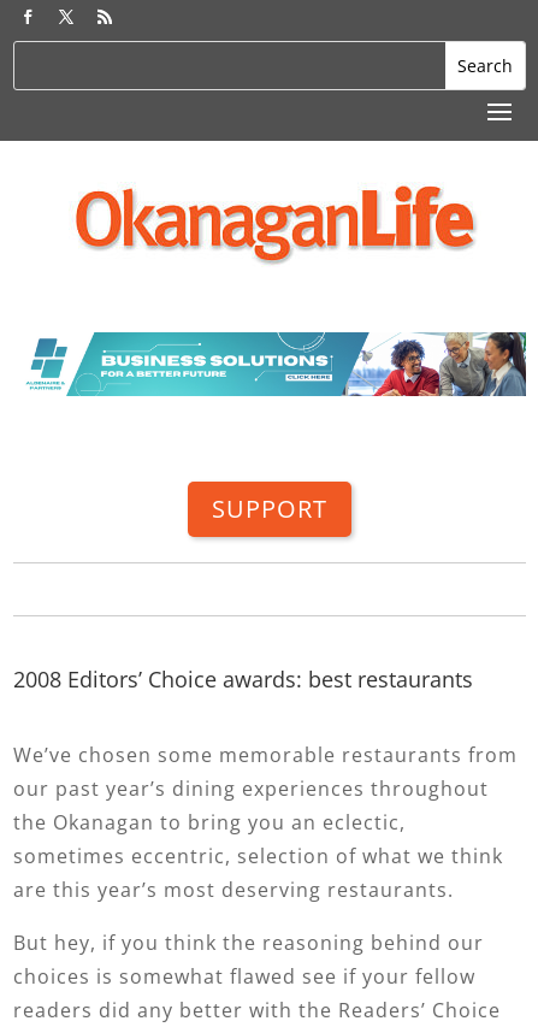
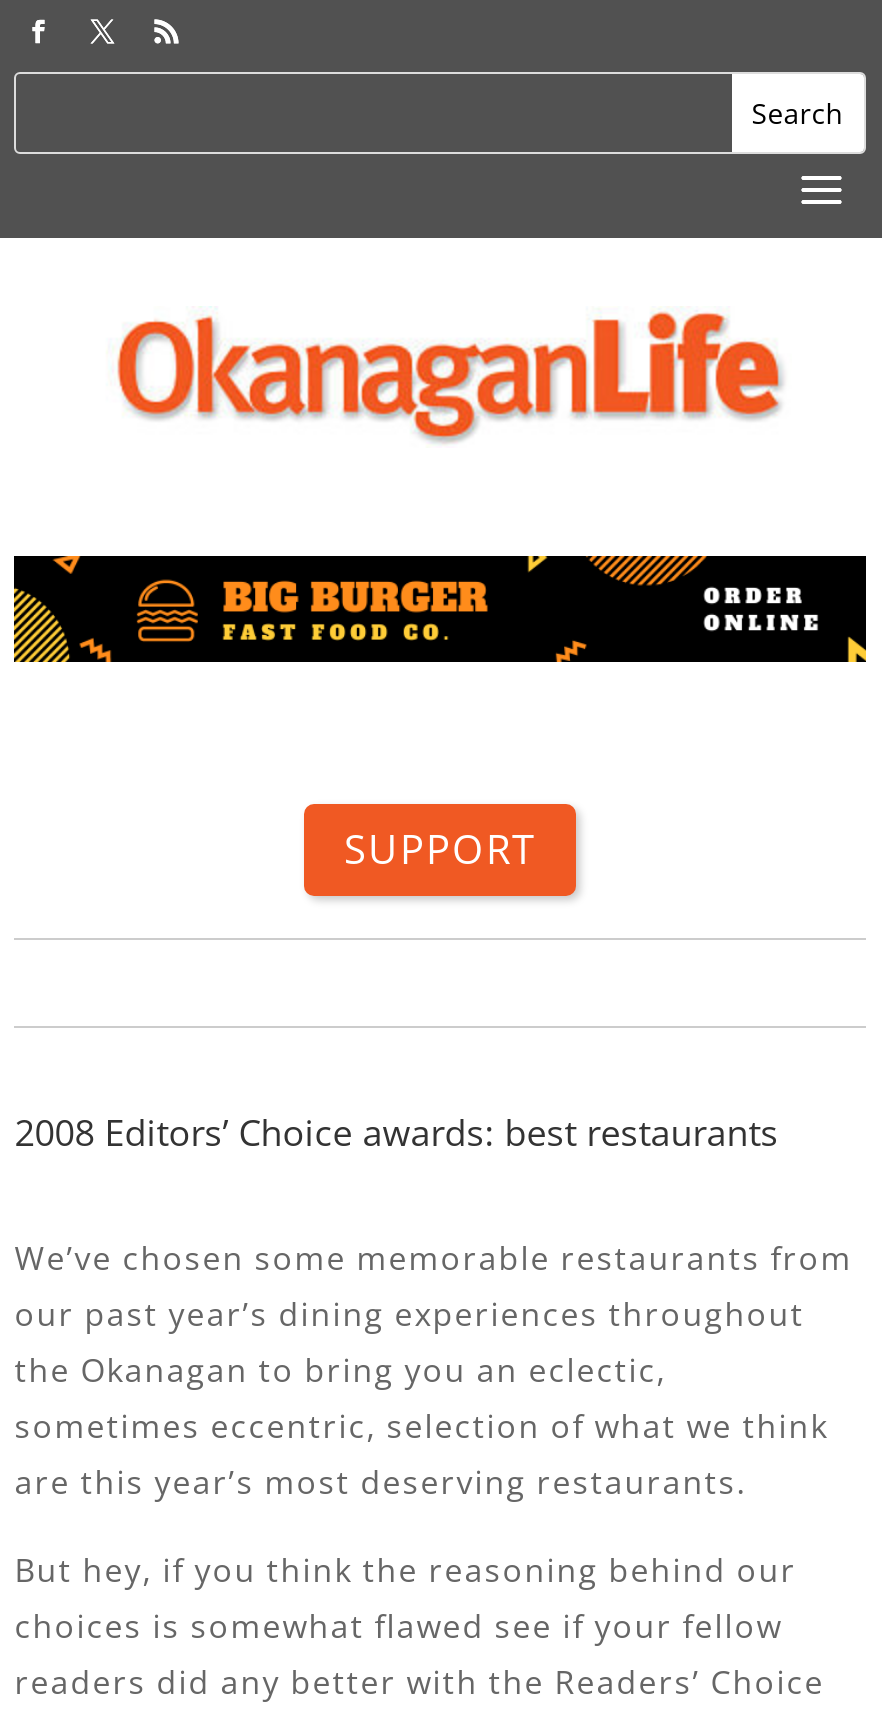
[13,331,527,397] [image] -> [12,554,868,664] [image]

